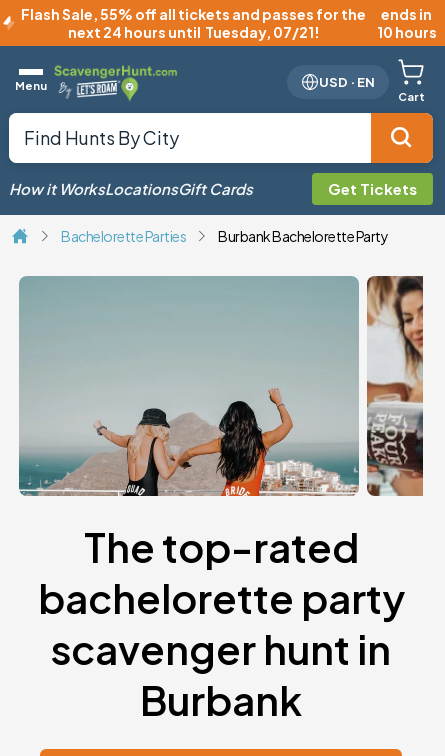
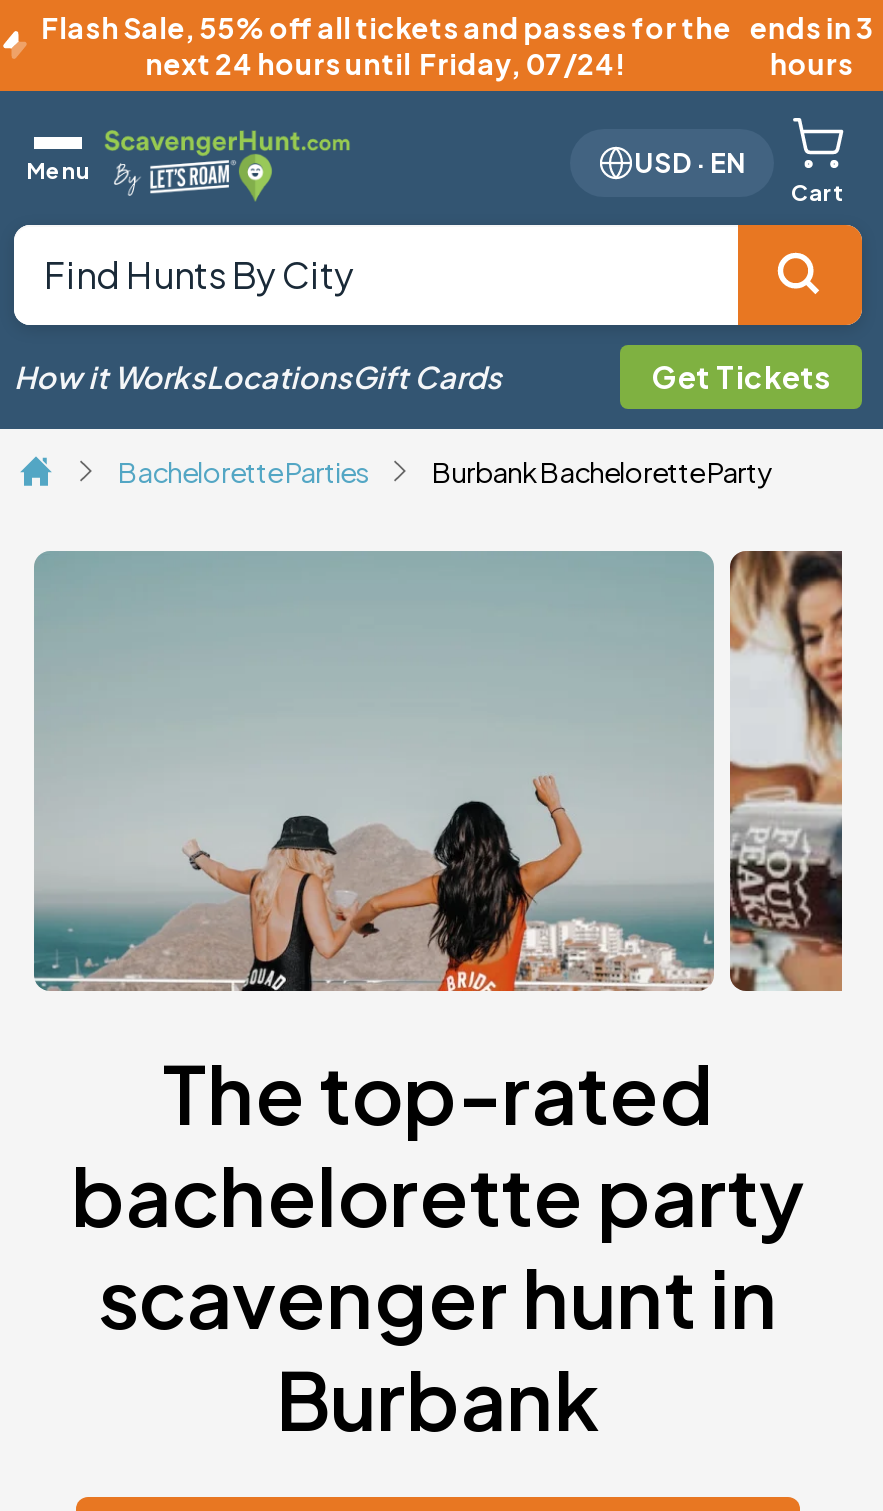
[376,5,436,41] ends in | 10 hours -> [750,9,874,81] ends in 3 | hours
[68,23,320,41] next 24 hours until Tuesday, 07/21! -> [145,45,627,81] next 24 hours until Friday, 07/24!

